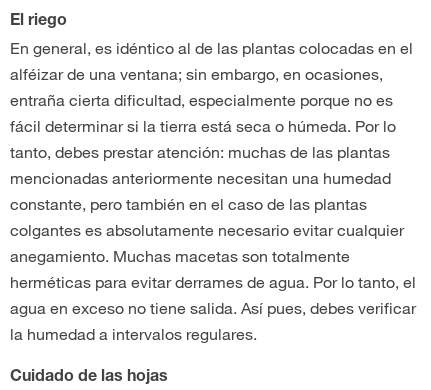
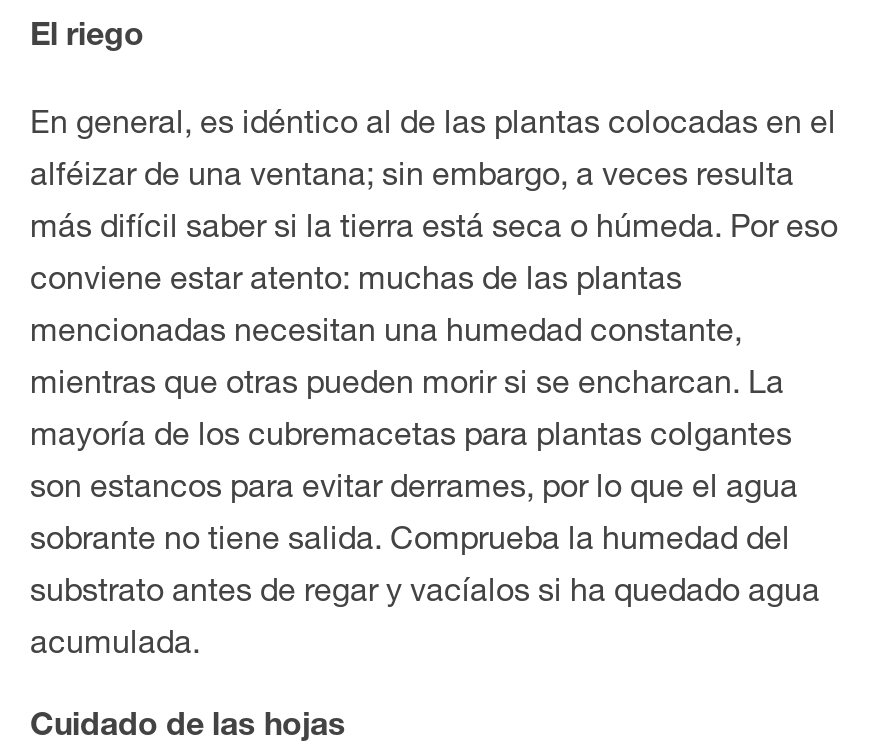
[10,64,416,344] alféizar de una ventana; sin embargo, en ocasiones, | entraña cierta dificultad, especialmente porque no es | fácil determinar si la tierra está seca o húmeda. Por lo | tanto, debes prestar atención: muchas de las plantas | mencionadas anteriormente necesitan una humedad | constante, pero también en el caso de las plantas | colgantes es absolutamente necesario evitar cualquier | anegamiento. Muchas macetas son totalmente | herméticas para evitar derrames de agua. Por lo tanto, el | agua en exceso no tiene salida. Así pues, debes verificar | la humedad a intervalos regulares. -> [30,153,838,661] alféizar de una ventana; sin embargo, a veces resulta | más difícil saber si la tierra está seca o húmeda. Por eso | conviene estar atento: muchas de las plantas | mencionadas necesitan una humedad constante, | mientras que otras pueden morir si se encharcan. La | mayoría de los cubremacetas para plantas colgantes | son estancos para evitar derrames, por lo que el agua | sobrante no tiene salida. Comprueba la humedad del | substrato antes de regar y vacíalos si ha quedado agua | acumulada.

